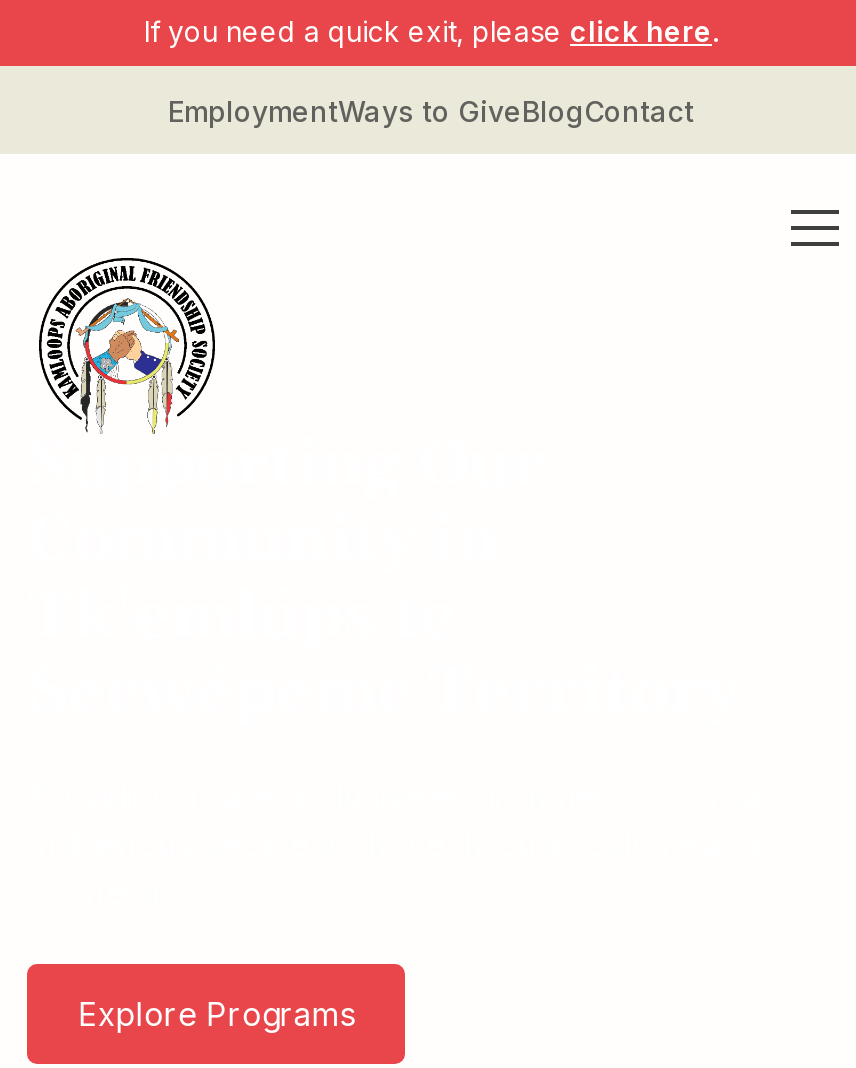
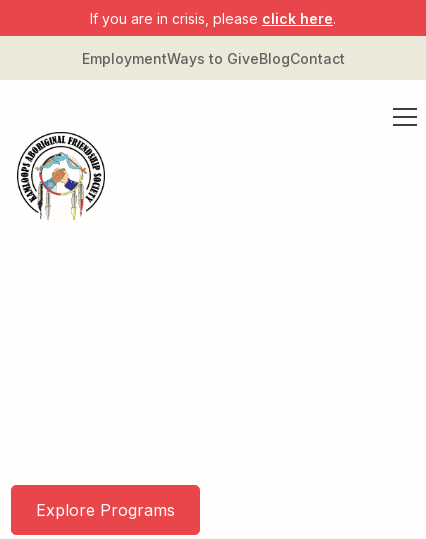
[144,13,718,47] If you need a quick exit, please click here. -> [90,9,336,26] If you are in crisis, please click here.

